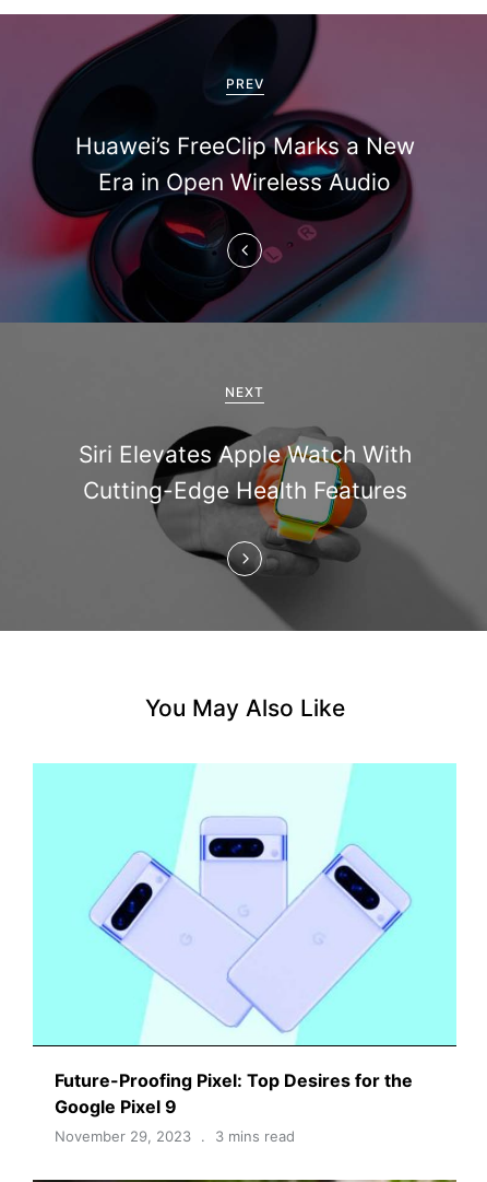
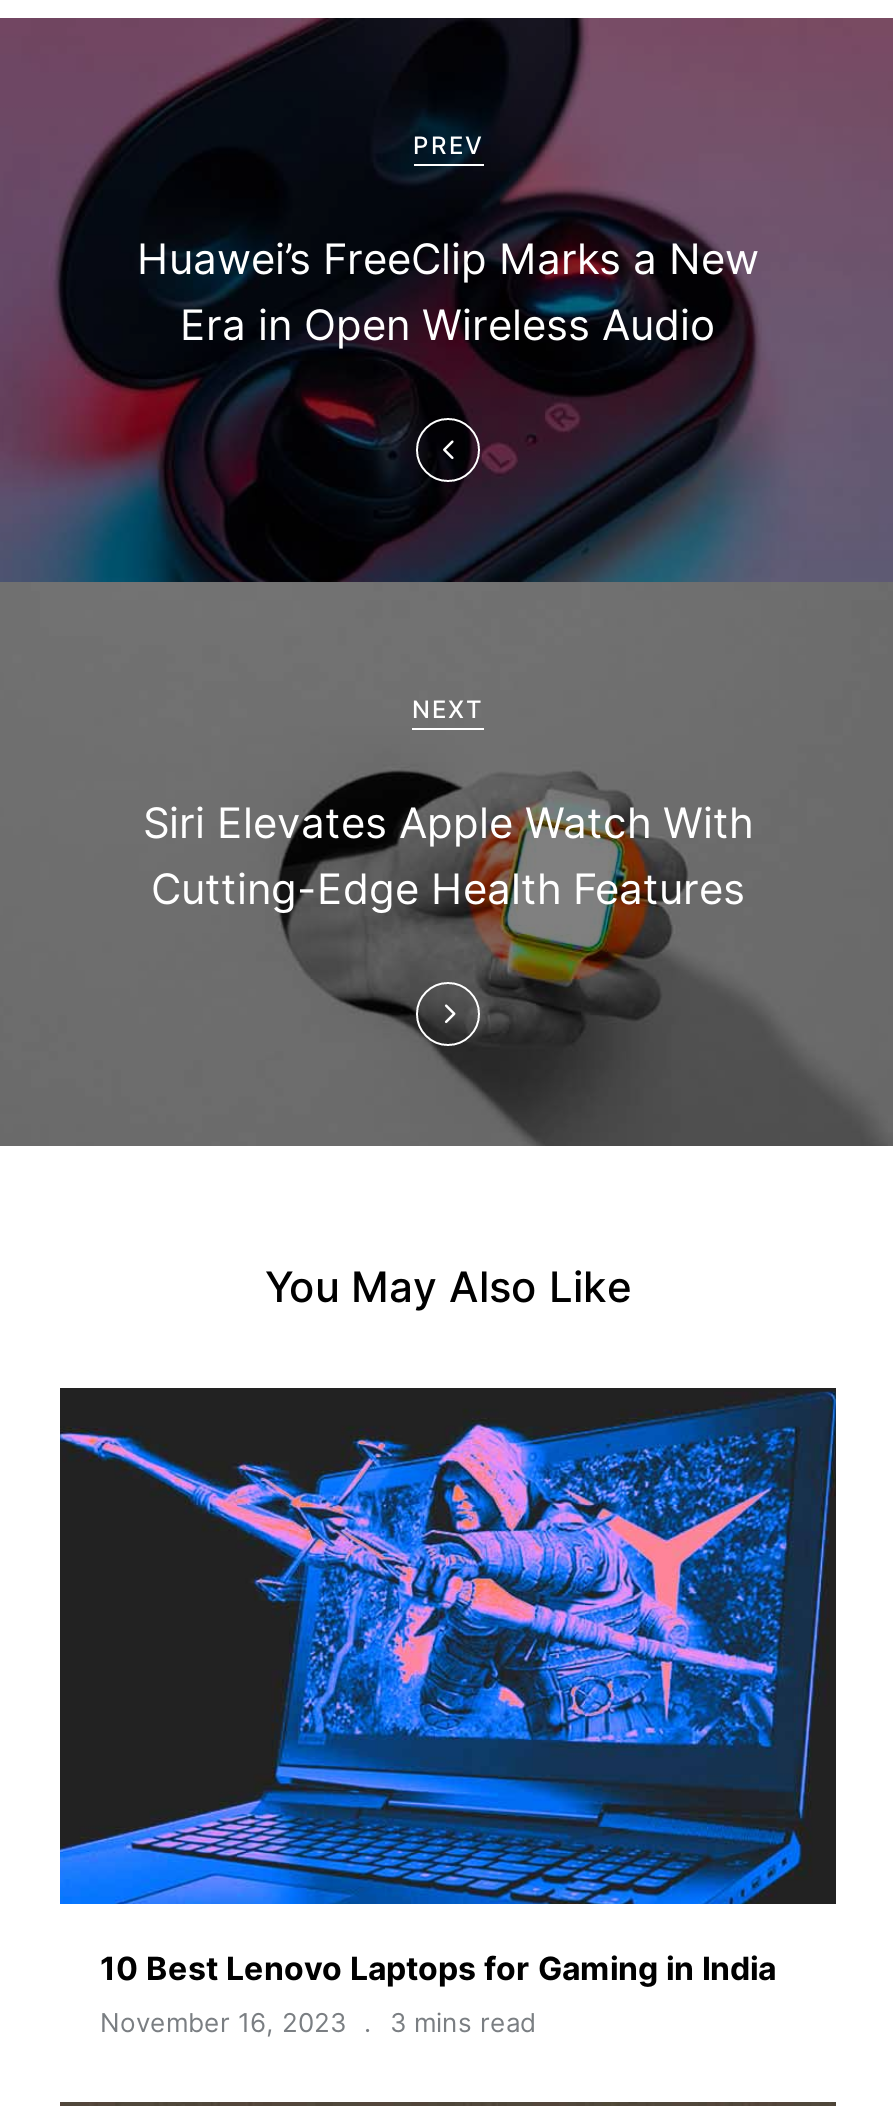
[33,763,456,1145] [image] | Future-Proofing Pixel: Top Desires for the | Google Pixel 9 | November 29, 2023 -> [58,1386,838,2038] [image] | 10 Best Lenovo Laptops for Gaming in India | November 16, 2023

